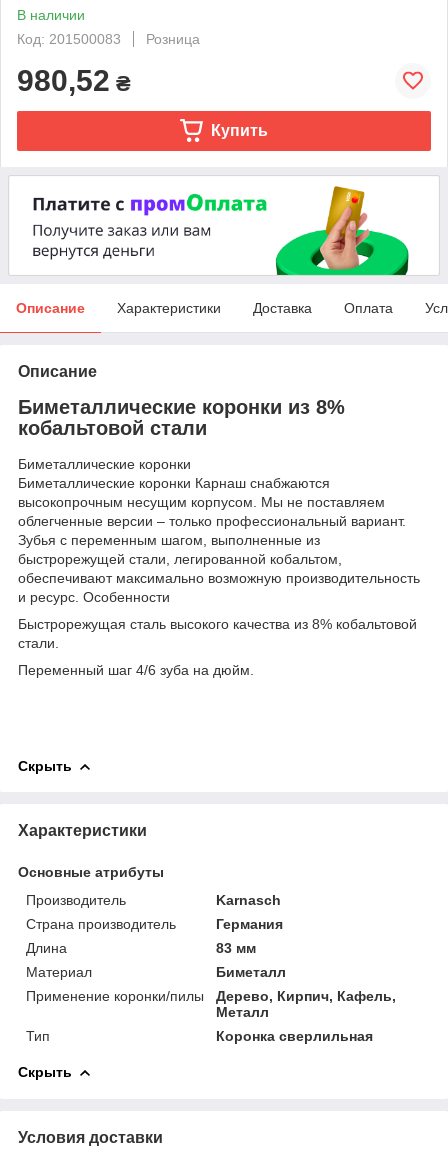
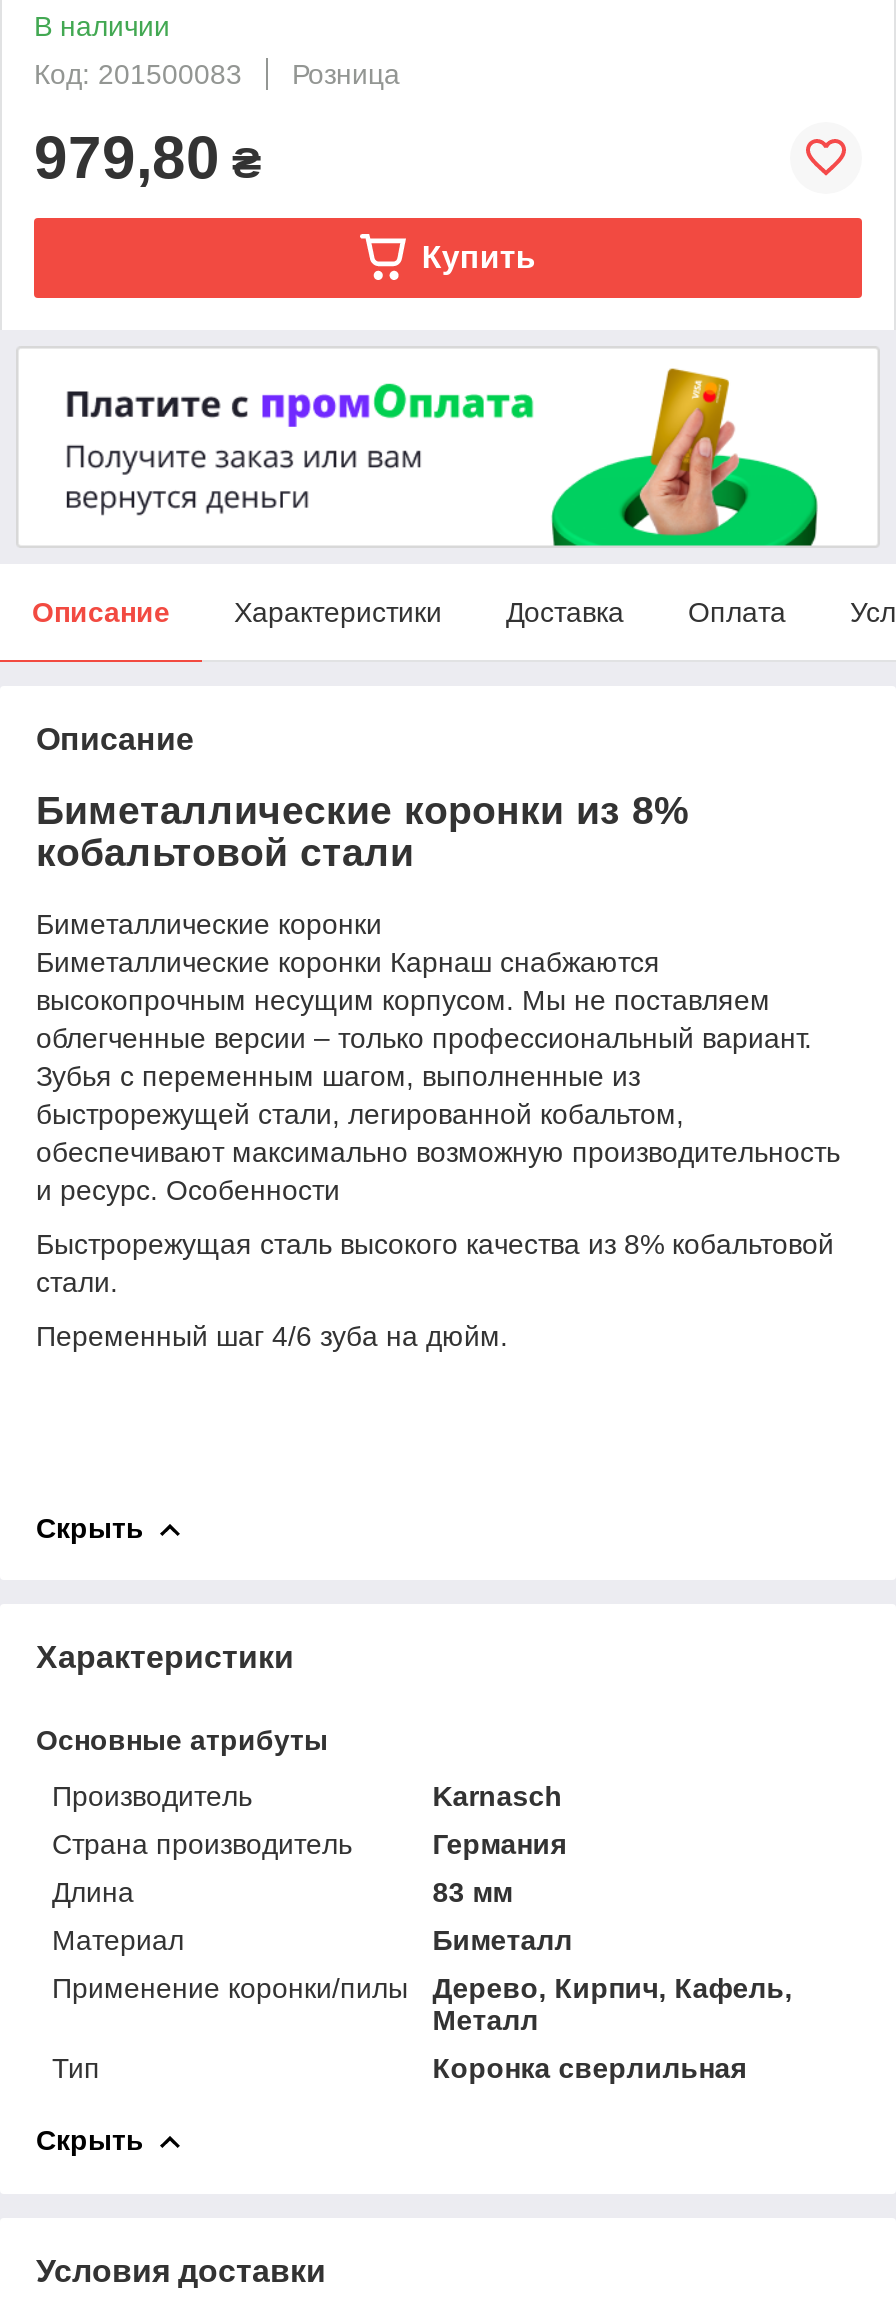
[17,64,131,97] 980,52 ₴ -> [34,124,262,190] 979,80 ₴

